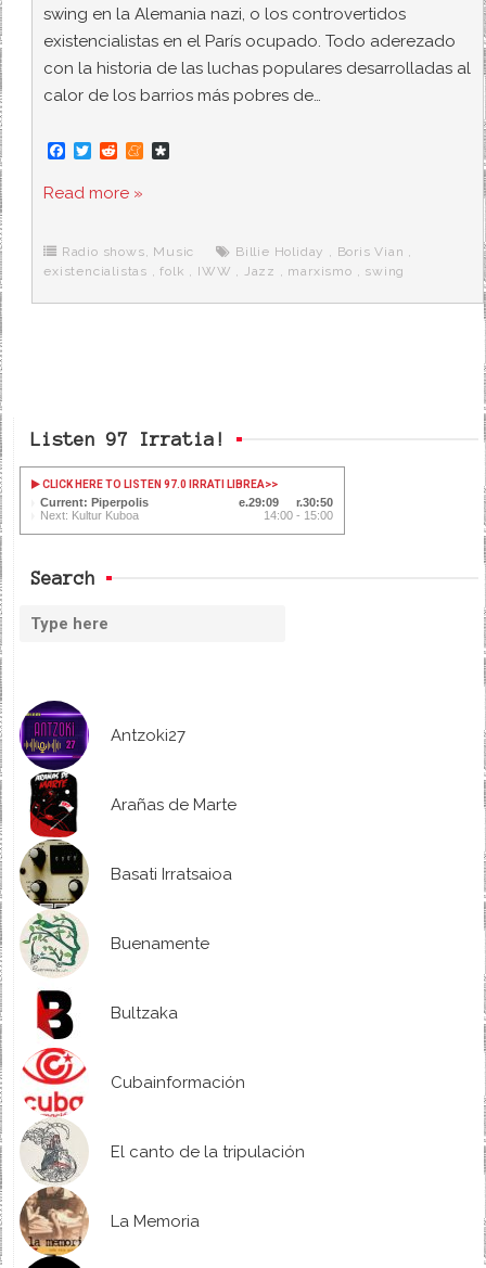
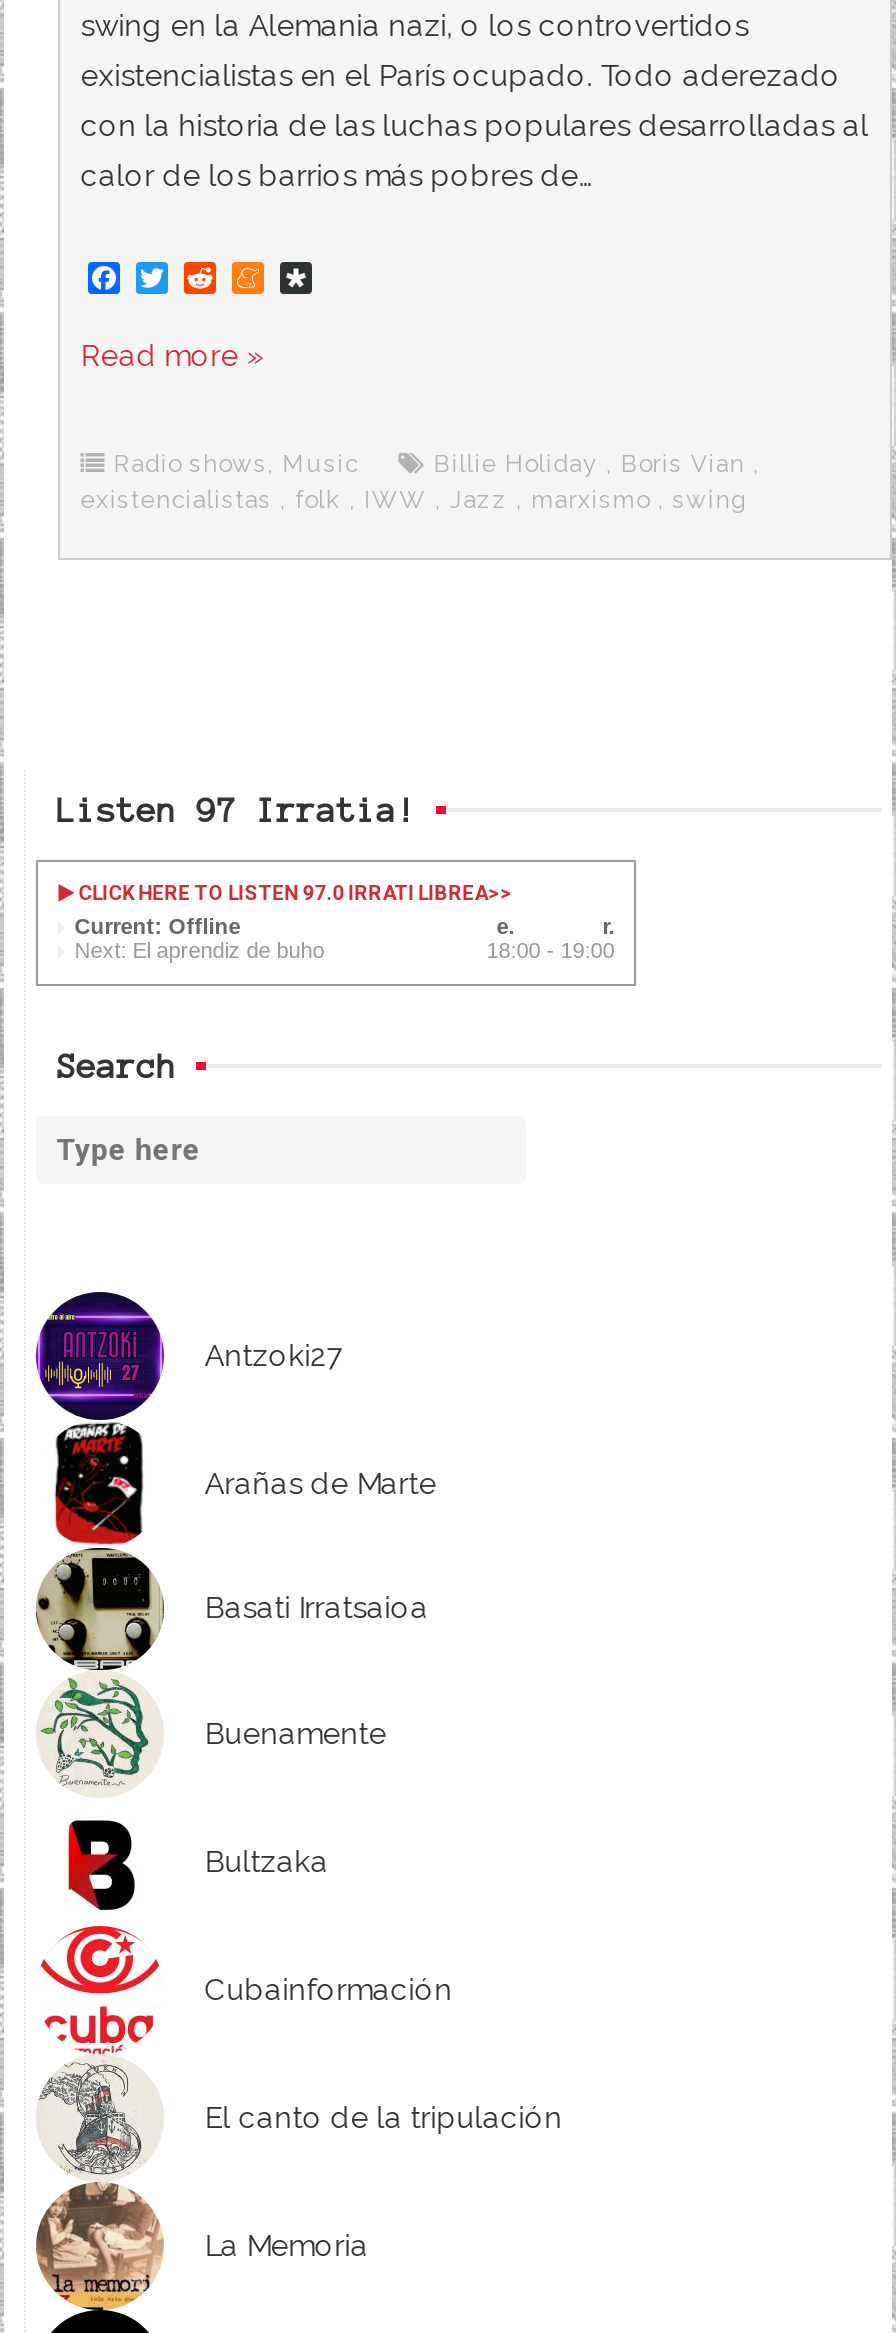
[40,496,333,522] Current: Piperpolis | 29:09 | 30:50 | Next: Kultur Kuboa | 14:00 - 15:00 -> [74,915,614,963] Current: Offline | Next: El aprendiz de buho | 18:00 - 19:00

